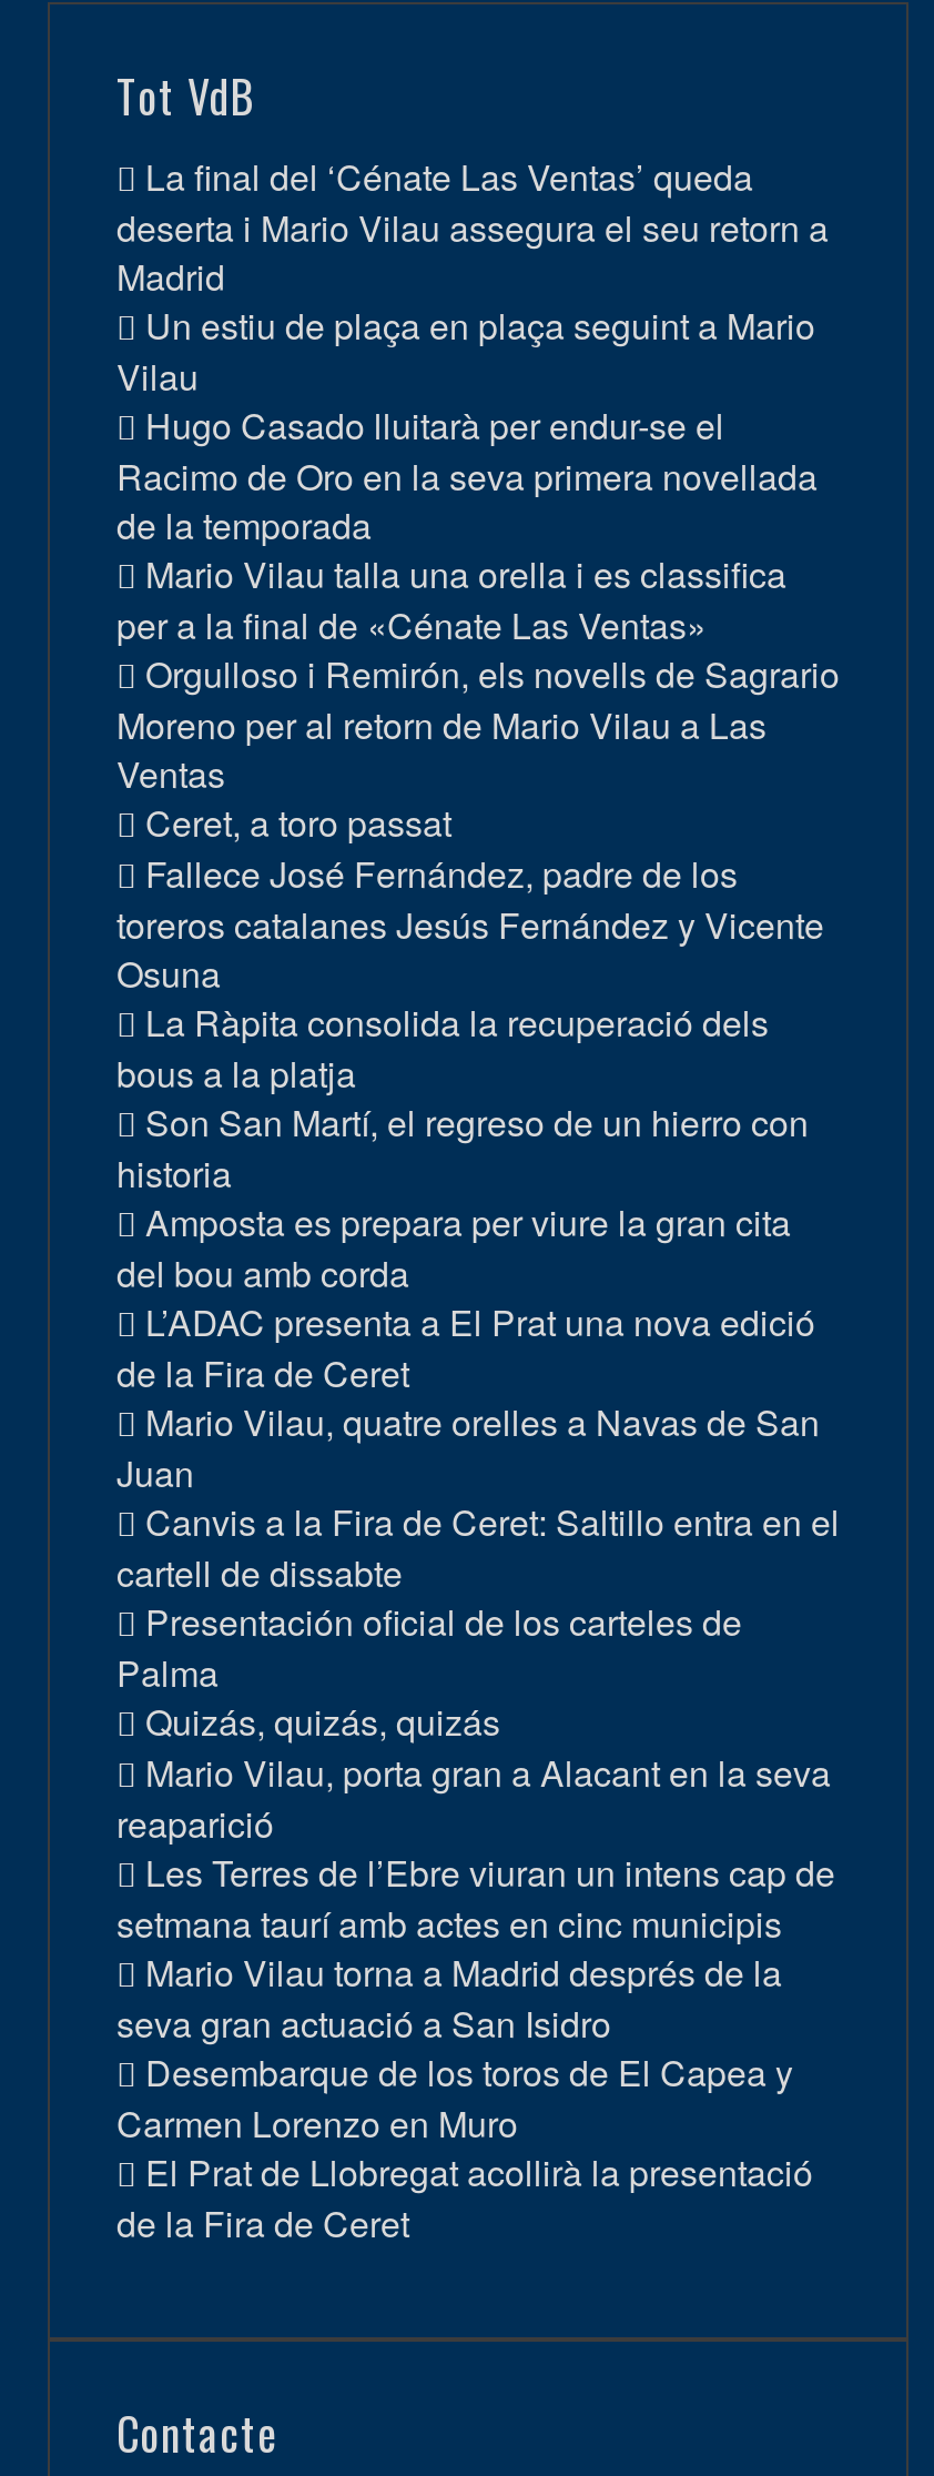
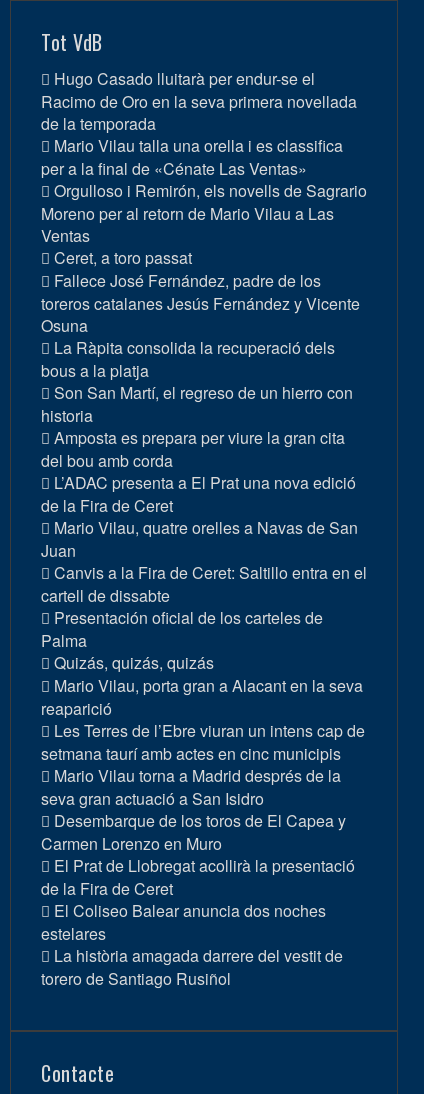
[116,149,829,400] La final del ‘Cénate Las Ventas’ queda | deserta i Mario Vilau assegura el seu retorn a | Madrid | Un estiu de plaça en plaça seguint a Mario | Vilau -> none
moved [116,398,840,2247] -> [41,67,367,900]: Hugo Casado lluitarà per endur-se el | Racimo de Oro en la seva primera novellada | de la temporada | ... | El Prat de Llobregat acollirà la presentació | de la Fira de Ceret
none -> [41,899,343,990] El Coliseo Balear anuncia dos noches | estelares | La història amagada darrere del vestit de | torero de Santiago Rusiñol

